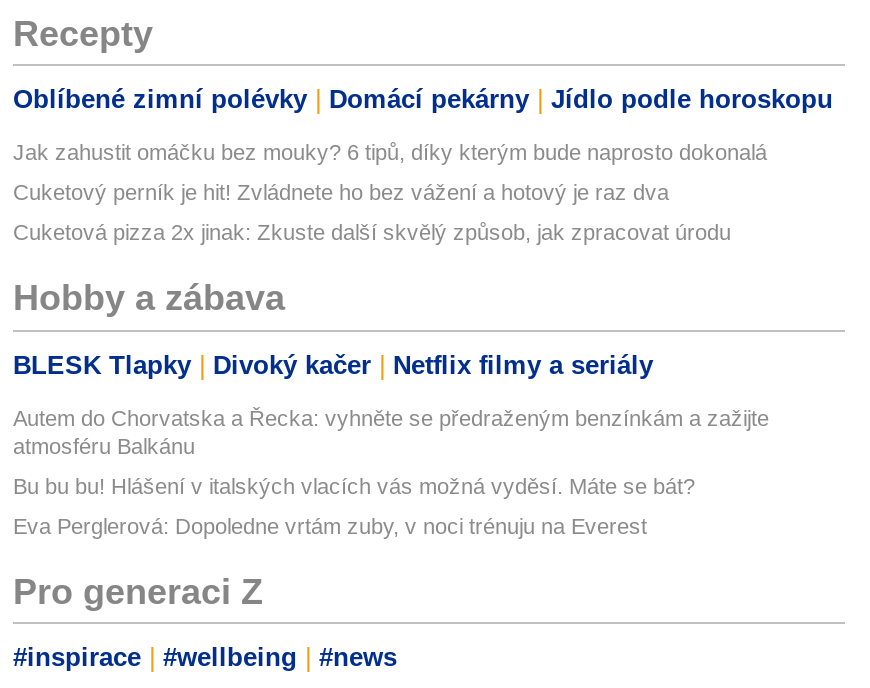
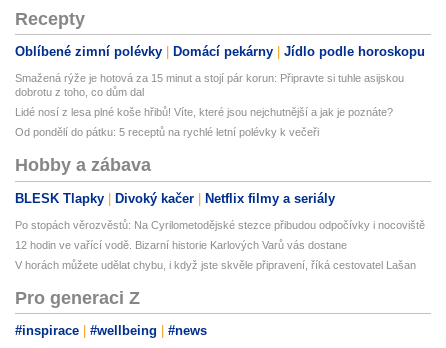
[13,141,767,165] Jak zahustit omáčku bez mouky? 6 tipů, díky kterým bude naprosto dokonalá -> [15,72,404,98] Smažená rýže je hotová za 15 minut a stojí pár korun: Připravte si tuhle asijskou | dobrotu z toho, co dům dal
[13,181,669,205] Cuketový perník je hit! Zvládnete ho bez vážení a hotový je raz dva -> [15,106,393,118] Lidé nosí z lesa plné koše hřibů! Víte, které jsou nejchutnější a jak je poznáte?
[13,221,731,245] Cuketová pizza 2x jinak: Zkuste další skvělý způsob, jak zpracovat úrodu -> [15,126,319,138] Od pondělí do pátku: 5 receptů na rychlé letní polévky k večeři
[13,406,769,458] Autem do Chorvatska a Řecka: vyhněte se předraženým benzínkám a zažijte | atmosféru Balkánu -> [15,219,425,231] Po stopách věrozvěstů: Na Cyrilometodějské stezce přibudou odpočívky i nocoviště
[13,474,695,498] Bu bu bu! Hlášení v italských vlacích vás možná vyděsí. Máte se bát? -> [15,239,347,251] 12 hodin ve vařící vodě. Bizarní historie Karlových Varů vás dostane
[13,514,647,538] Eva Perglerová: Dopoledne vrtám zuby, v noci trénuju na Everest -> [15,259,416,271] V horách můžete udělat chybu, i když jste skvěle připravení, říká cestovatel Lašan

